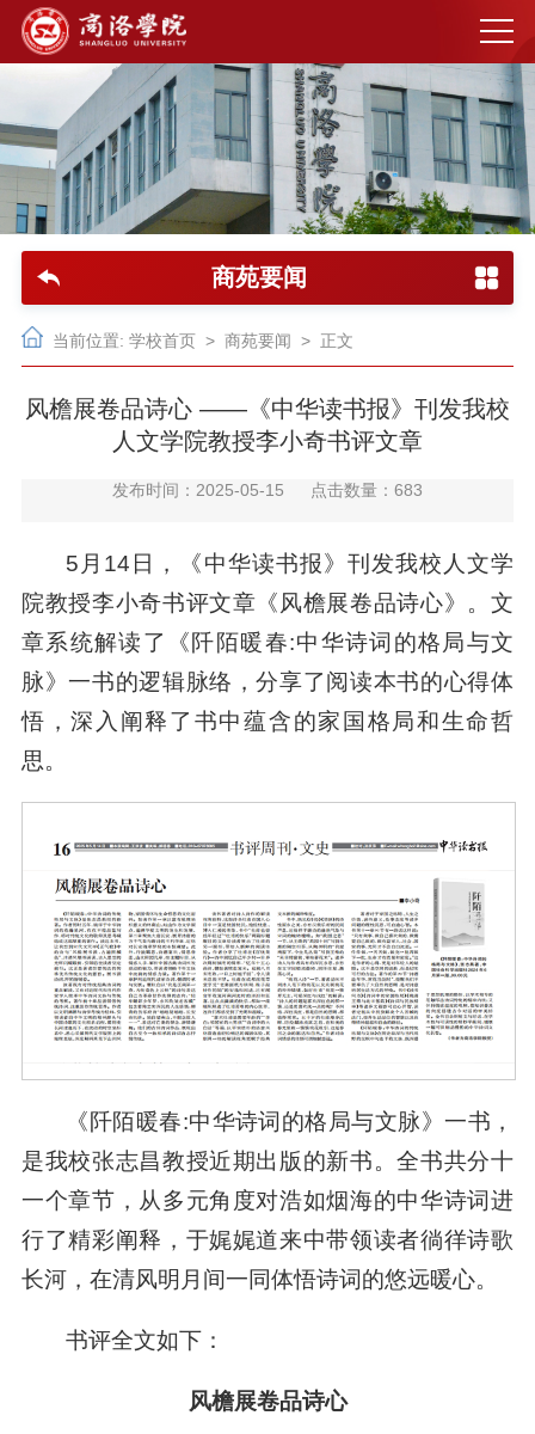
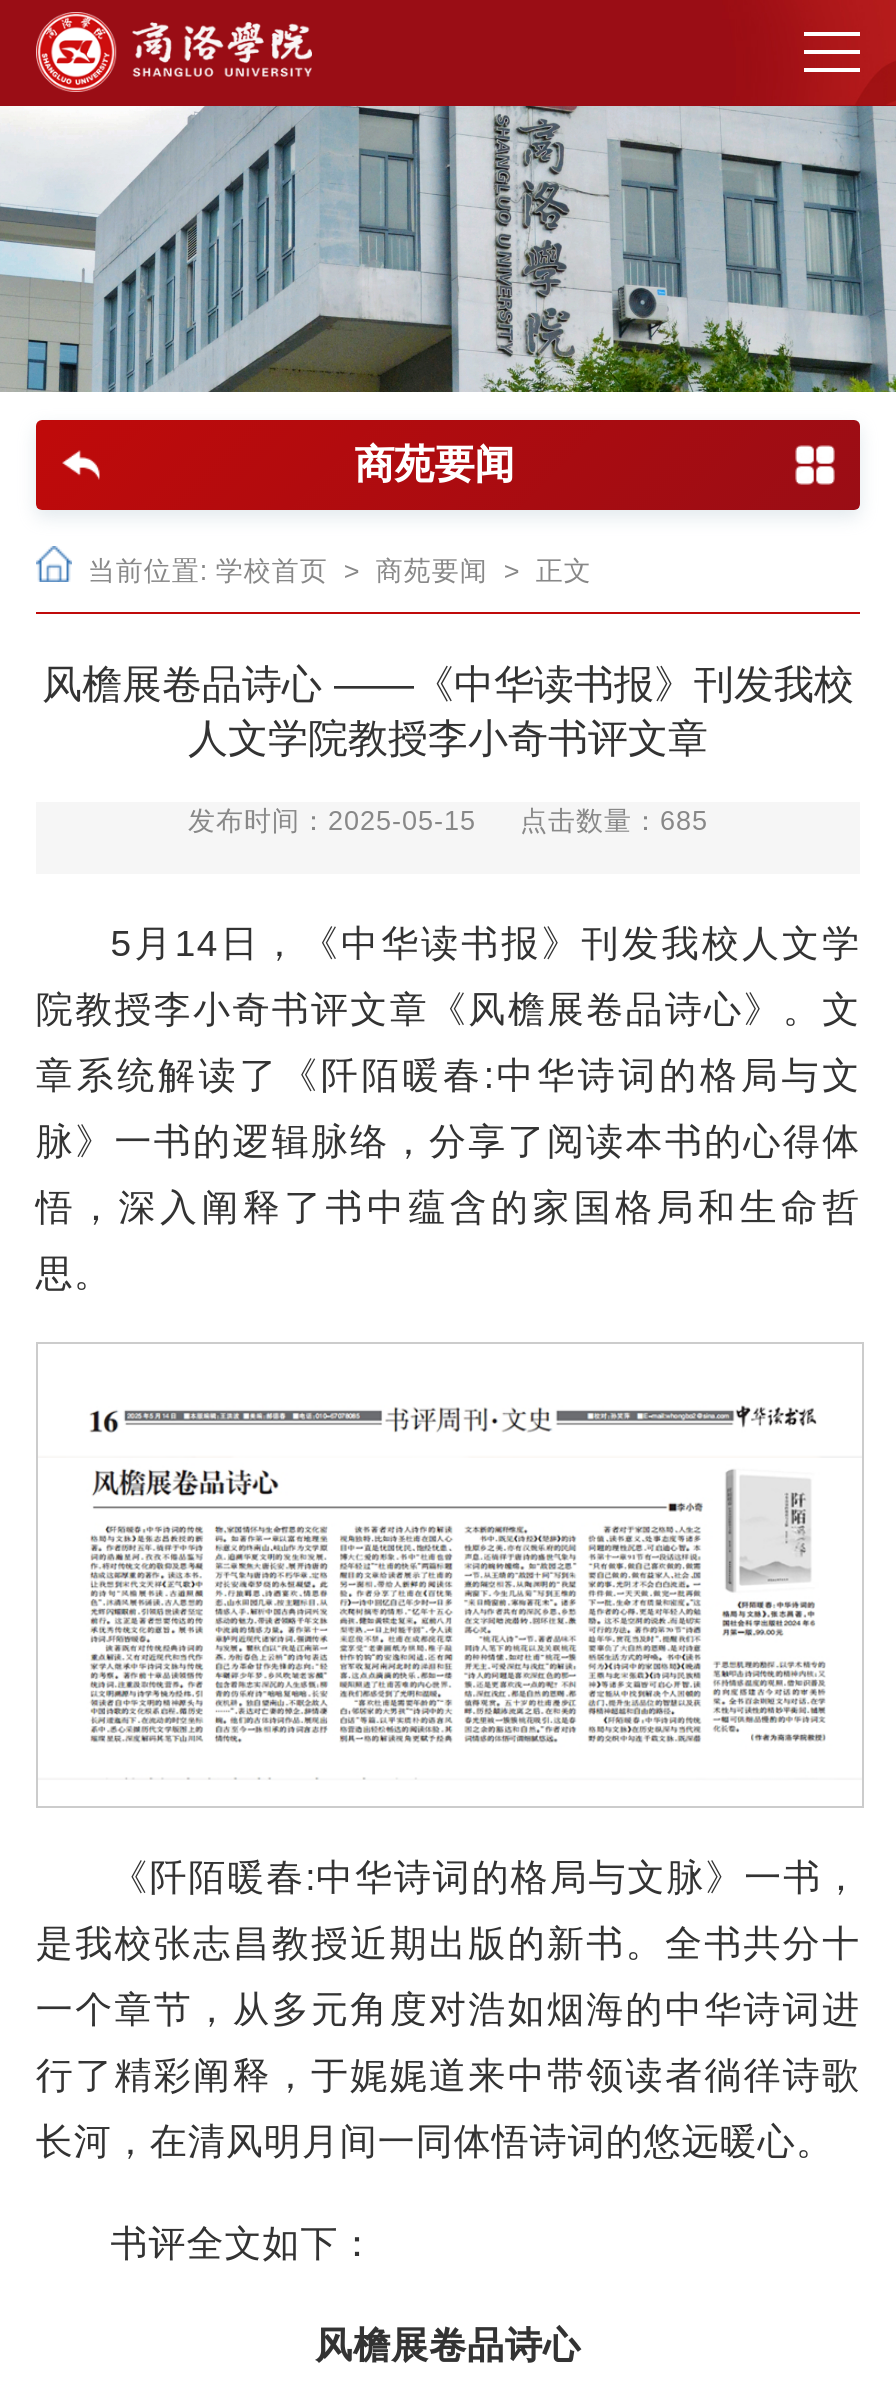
[112,482,423,500] 发布时间：2025-05-15 点击数量：683 -> [188,807,708,837] 发布时间：2025-05-15 点击数量：685

